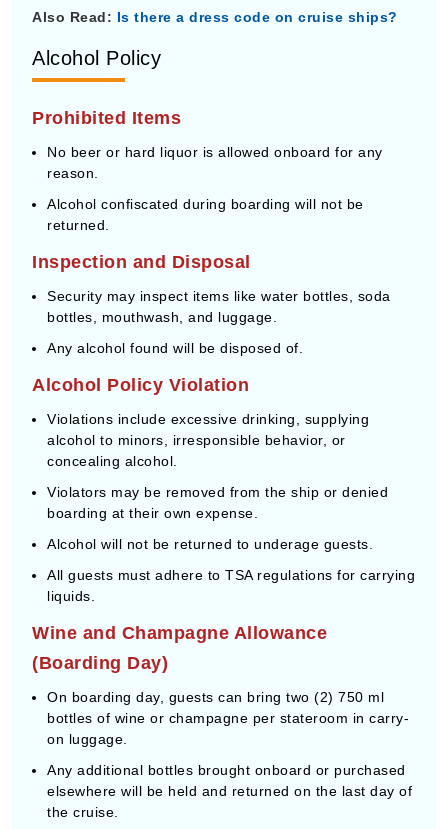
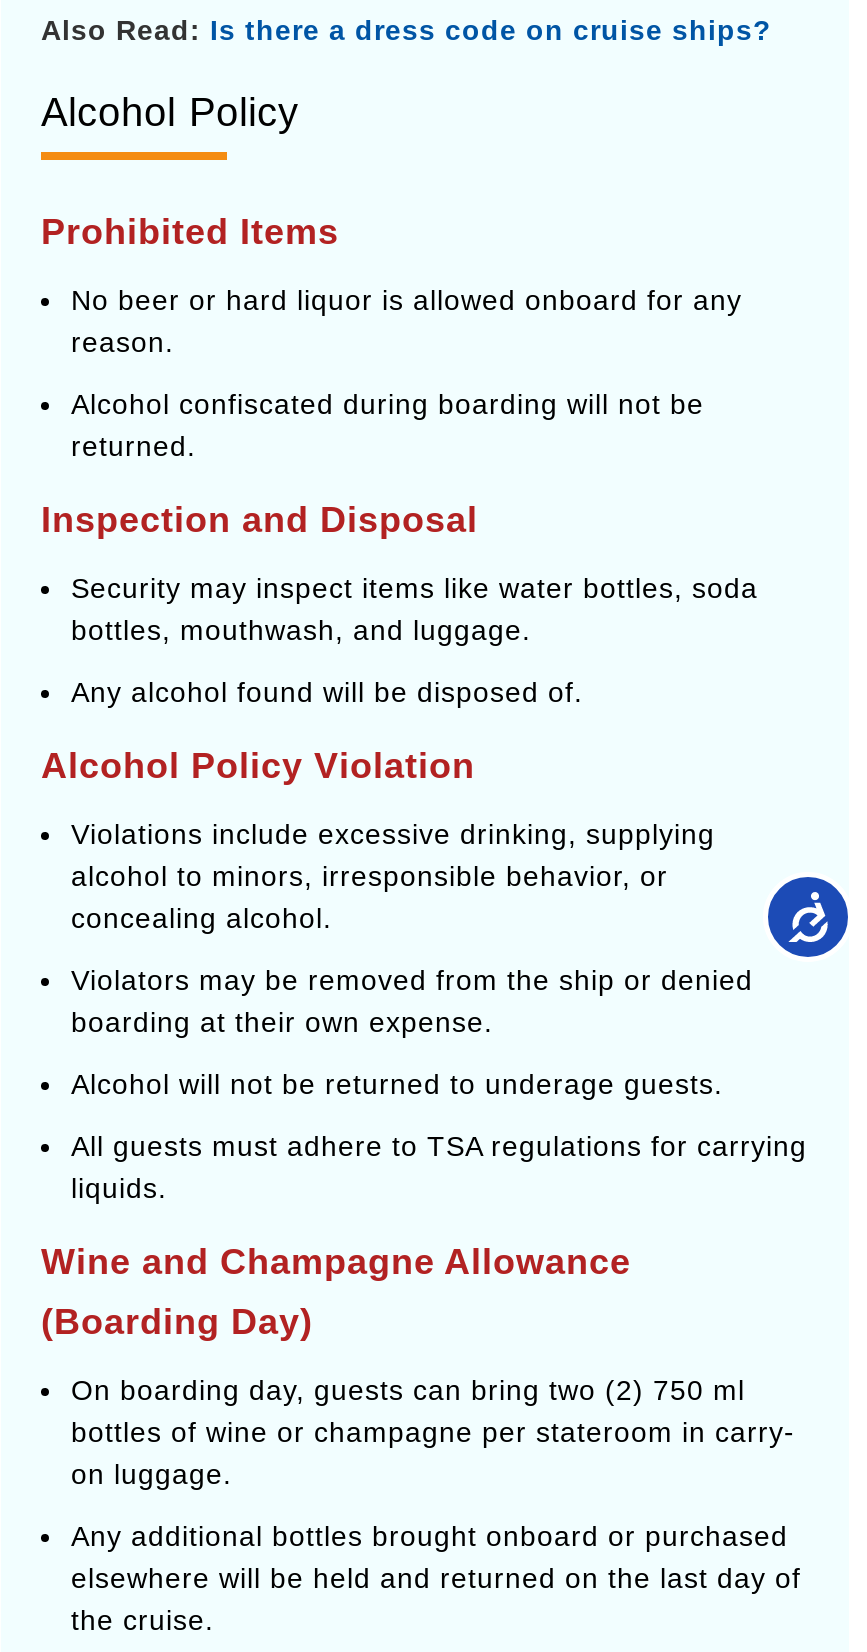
none -> [765,874,851,960] [image]

